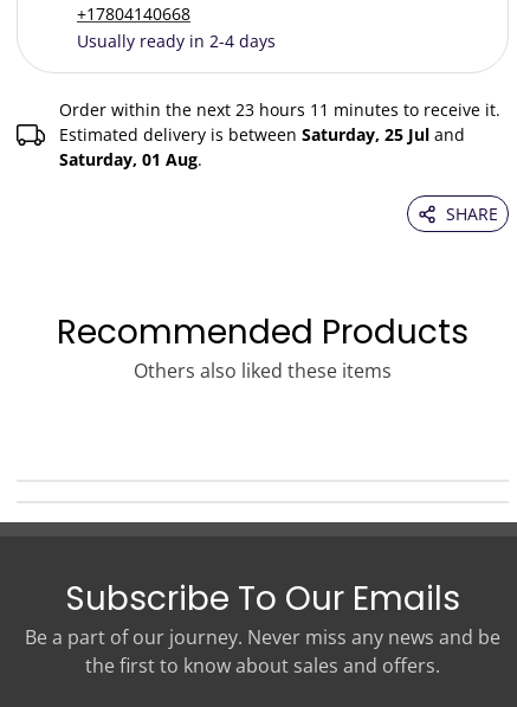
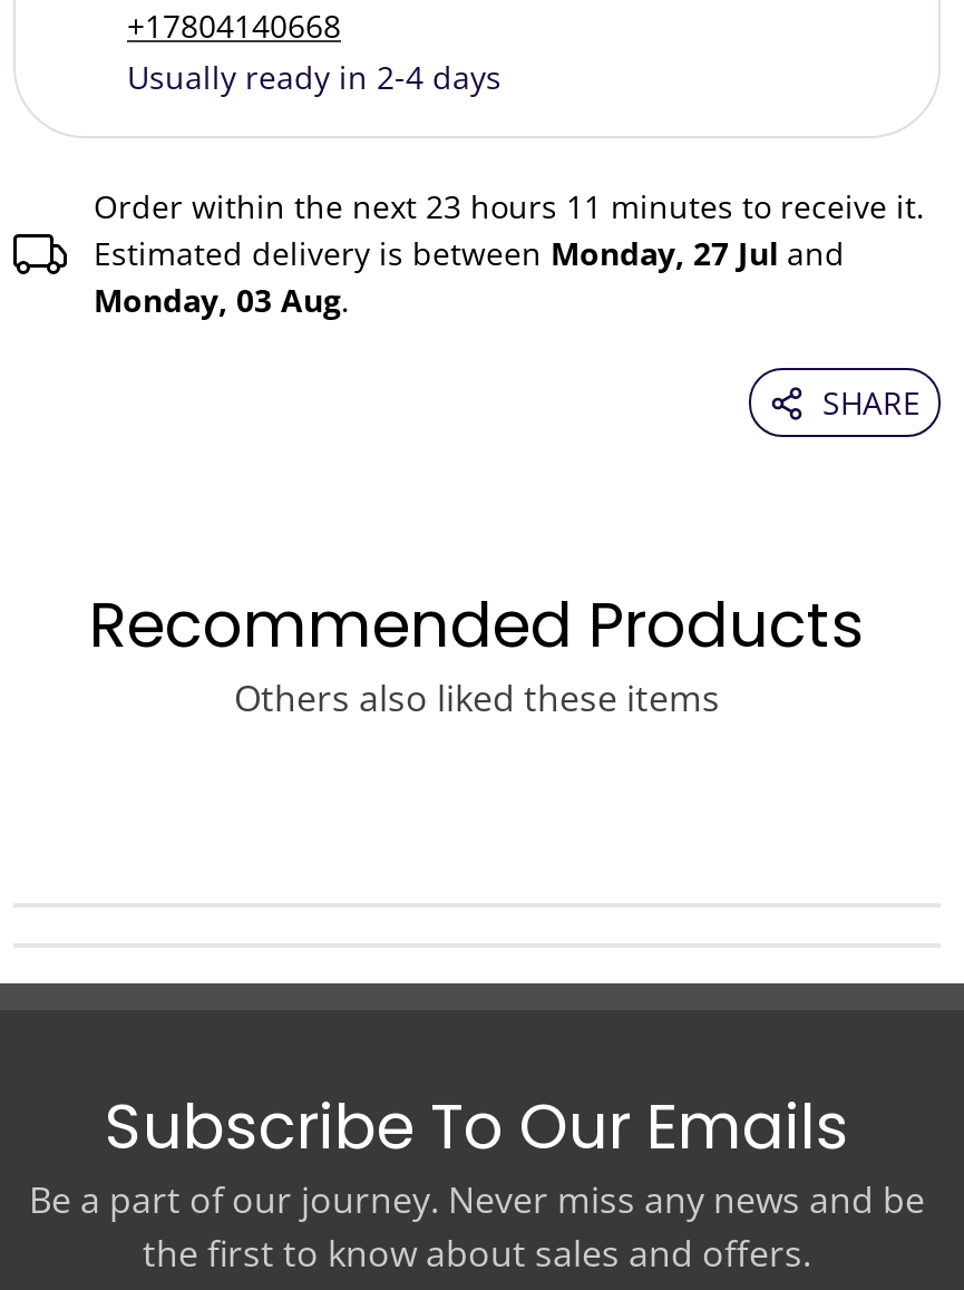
[59,123,465,146] Estimated delivery is between Saturday, 25 Jul and -> [94,232,845,274] Estimated delivery is between Monday, 27 Jul and
[59,148,202,171] Saturday, 01 Aug. -> [94,279,350,321] Monday, 03 Aug.

